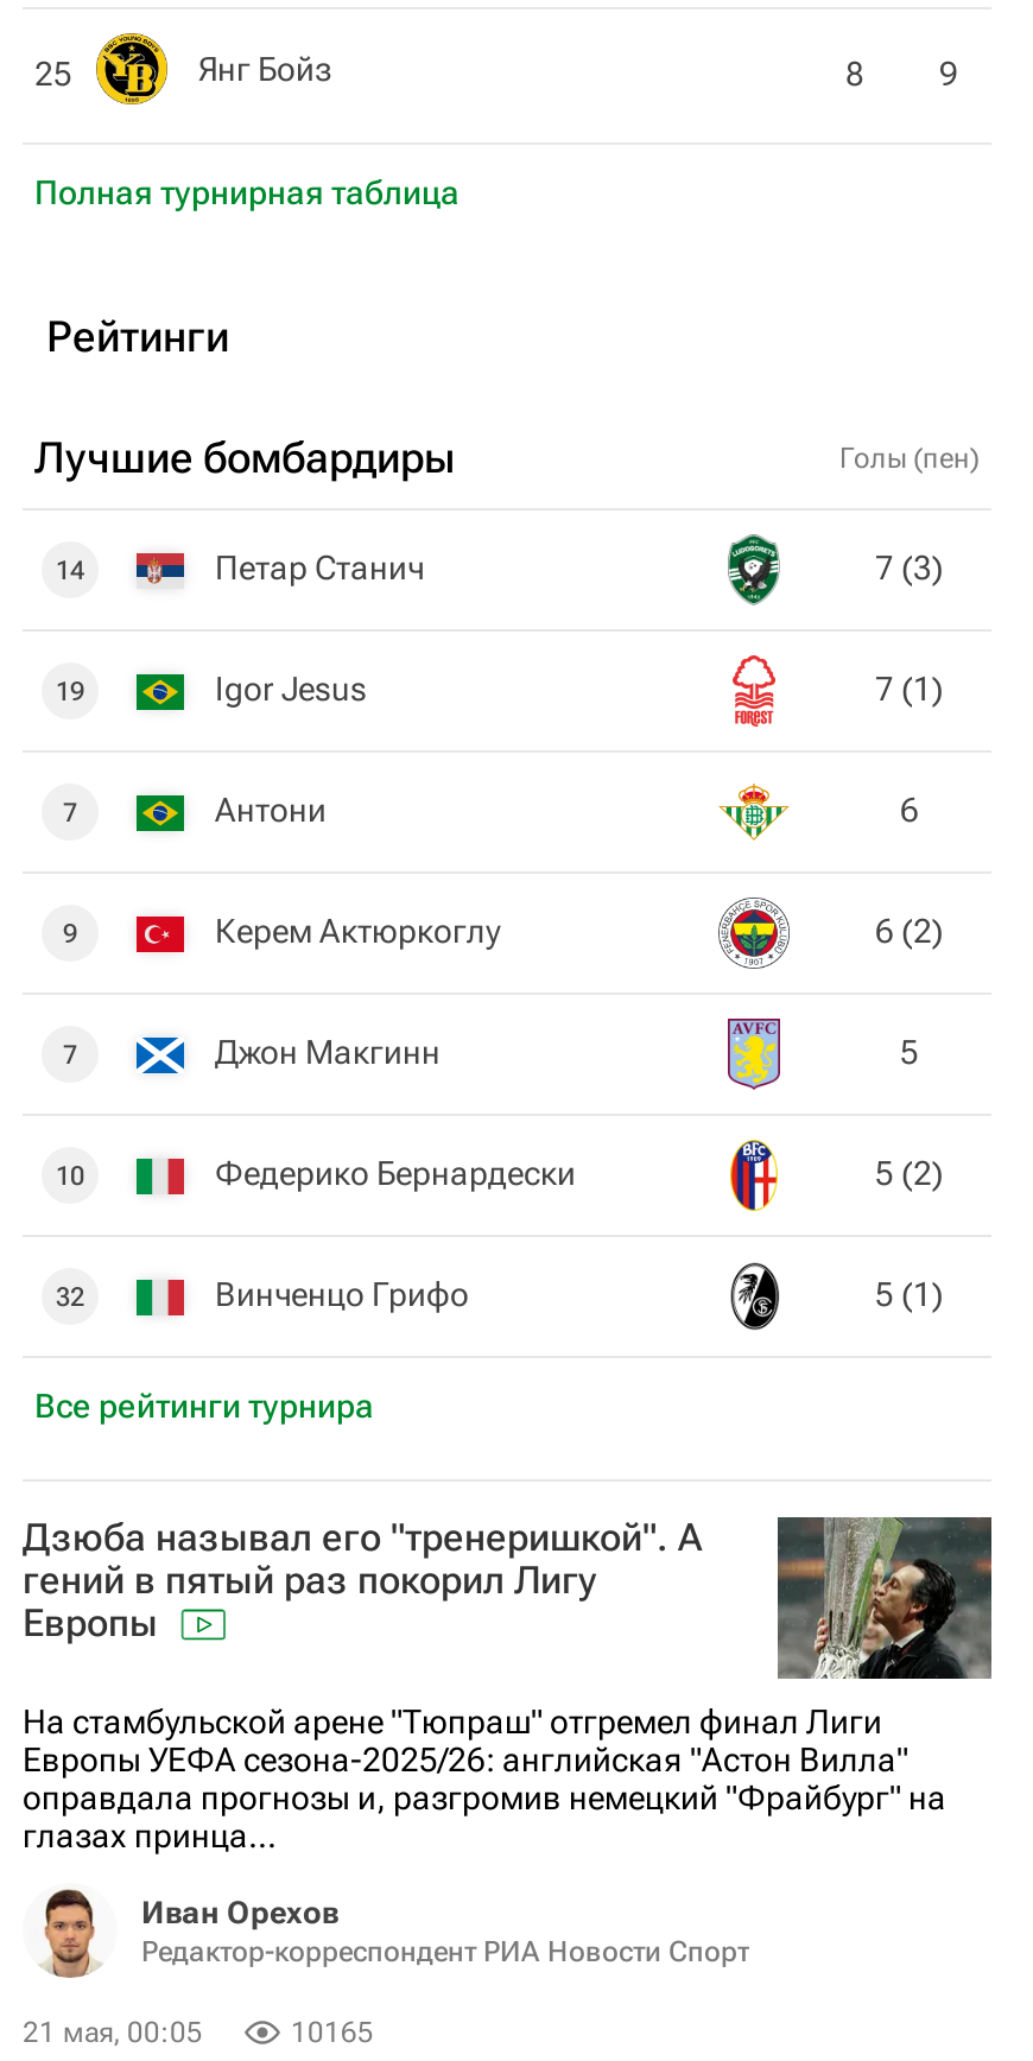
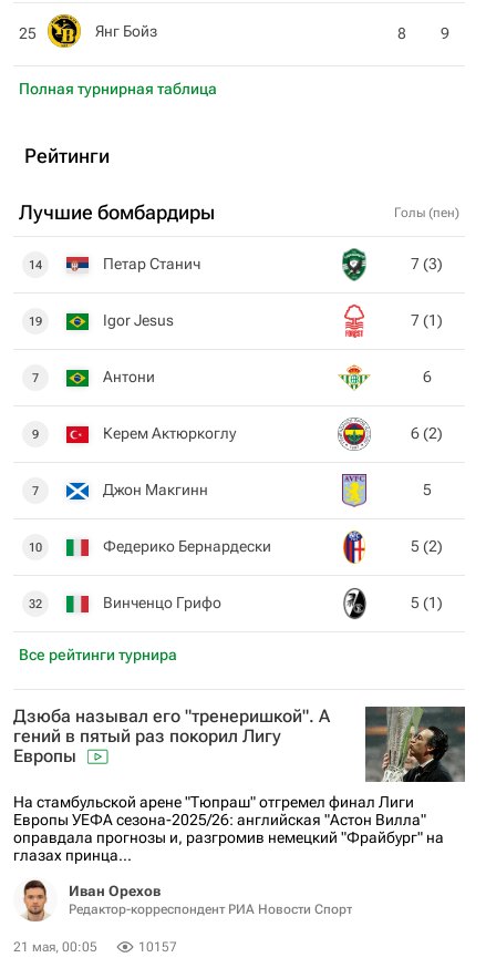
[291,2015,374,2048] 10165 -> [138,939,177,954] 10157

